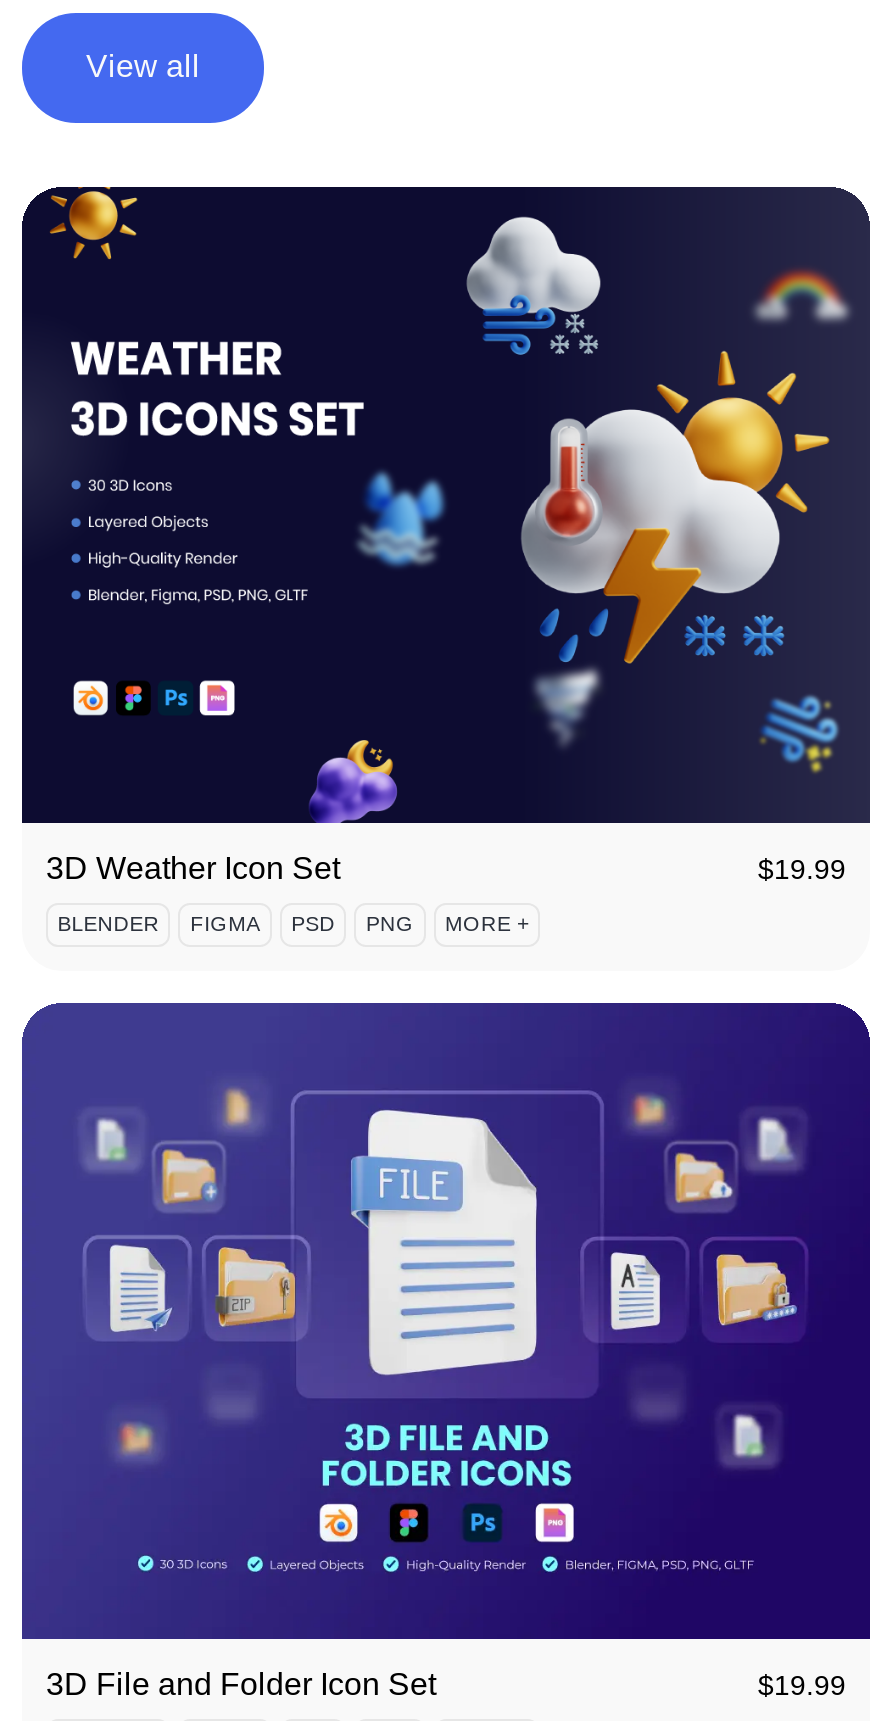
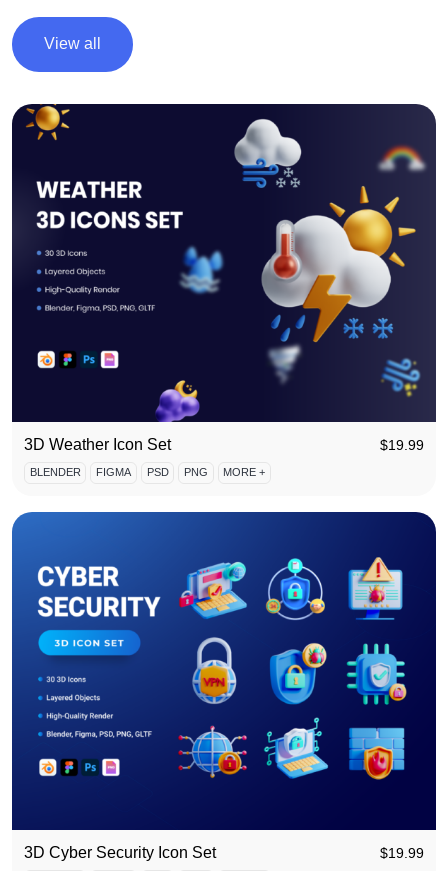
[22,1003,868,1701] [image] | 3D File and Folder Icon Set -> [12,512,434,861] [image] | 3D Cyber Security Icon Set

